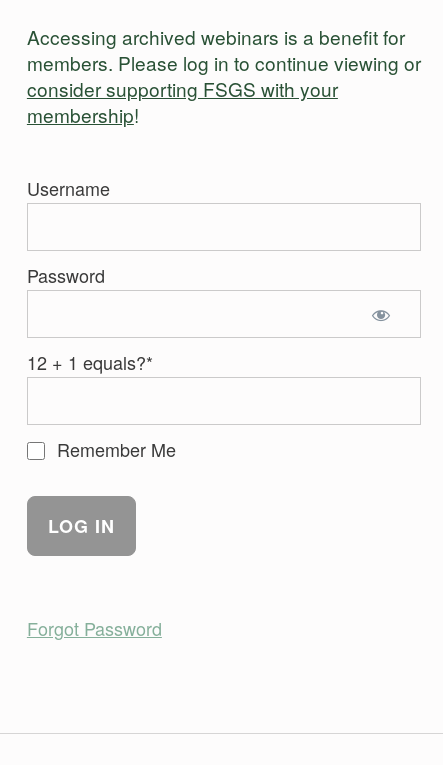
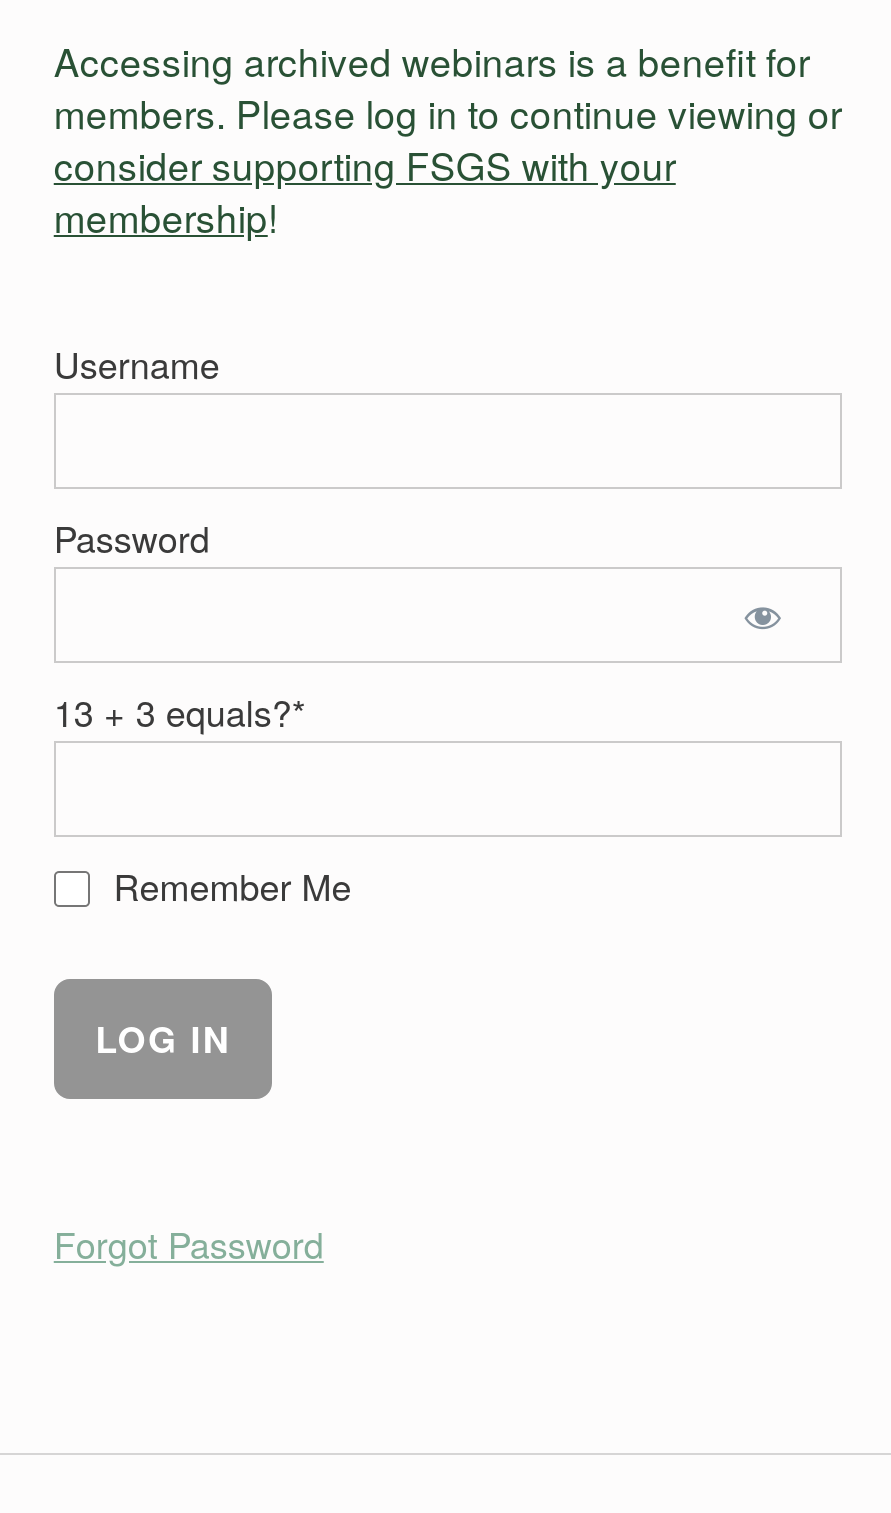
[27,349,153,375] 12 + 1 equals?* -> [54,685,306,737] 13 + 3 equals?*

